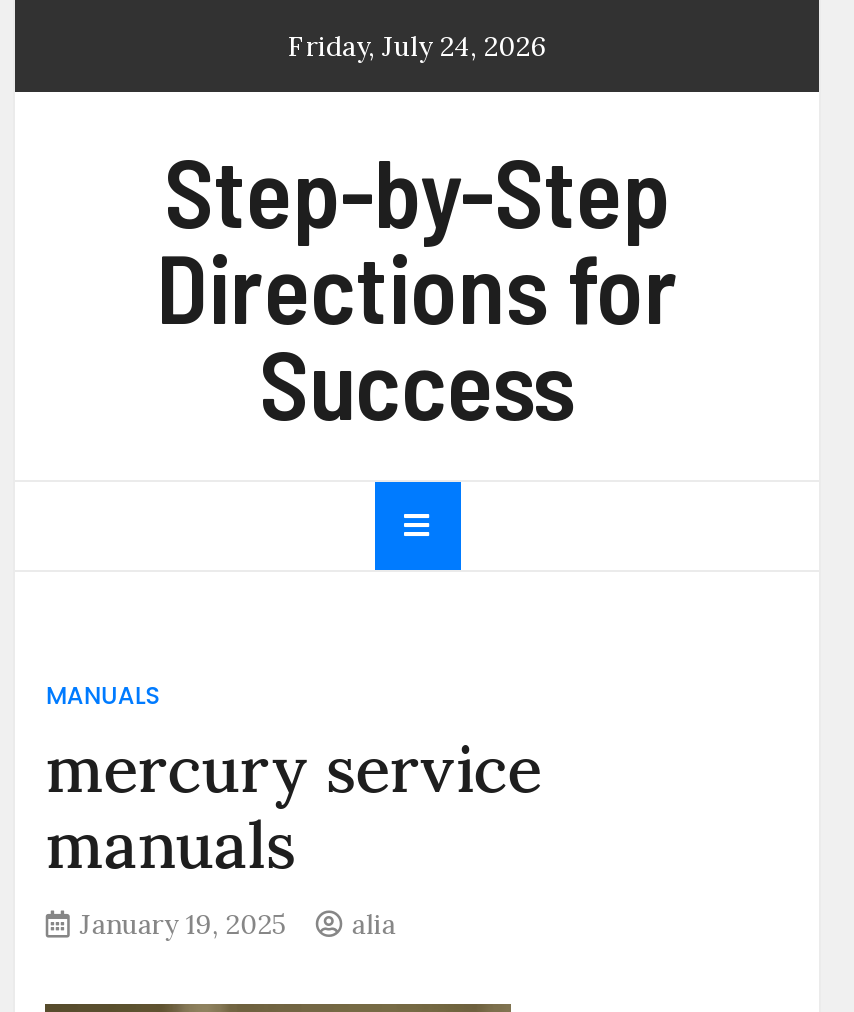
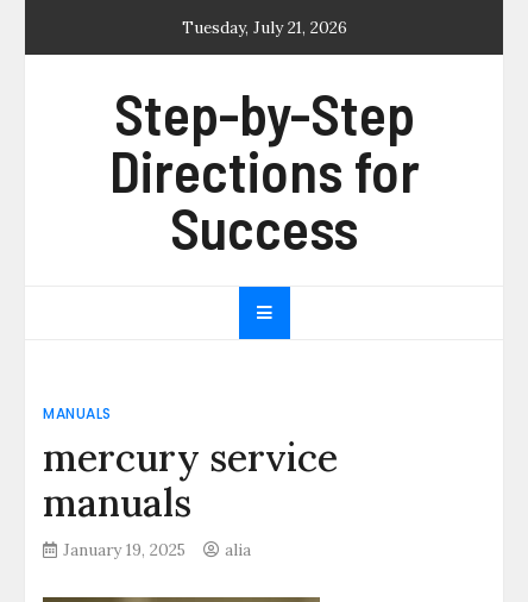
[288,28,546,64] Friday, July 24, 2026 -> [181,17,347,38] Tuesday, July 21, 2026

